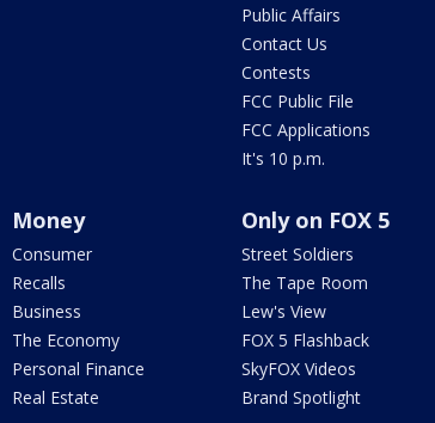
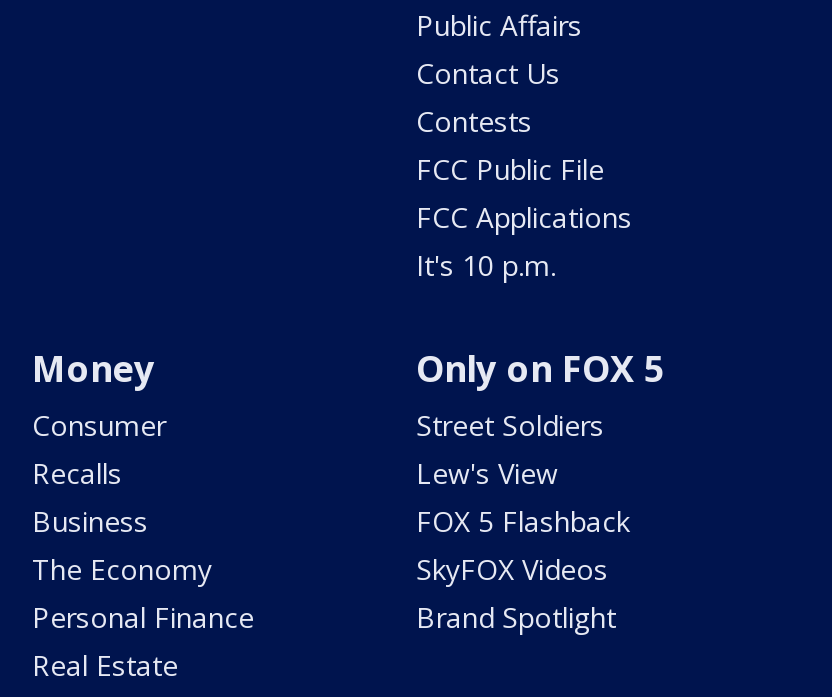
[241,271,368,294] The Tape Room -> none
moved [241,300,369,409] -> [416,454,630,636]: Lew's View | FOX 5 Flashback | SkyFOX Videos | Brand Spotlight

